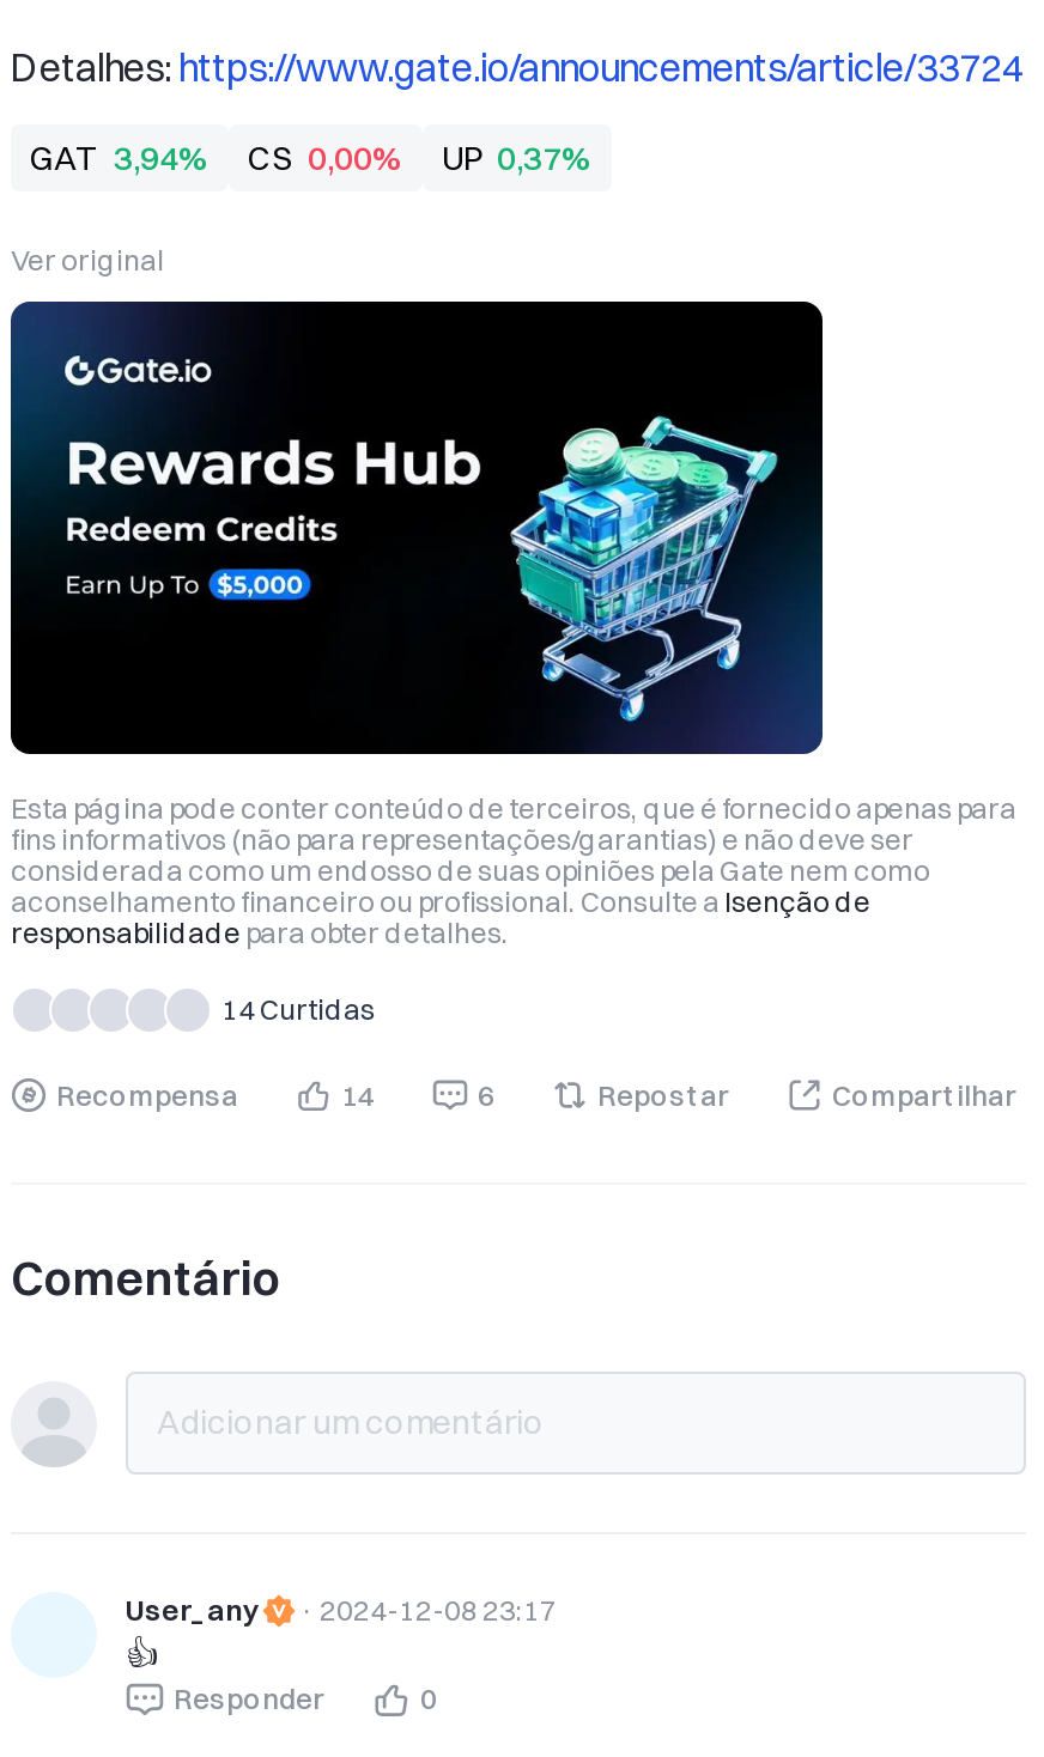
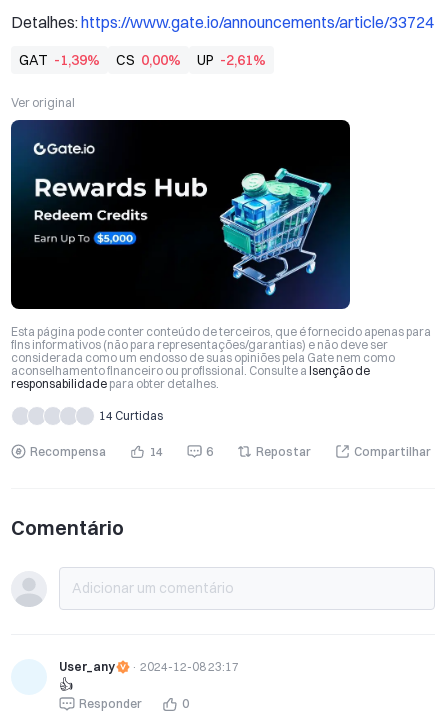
[30,136,210,180] GAT 3,94% -> [19,51,100,69] GAT -1,39%
[442,136,593,180] UP 0,37% -> [197,51,266,69] UP -2,61%

